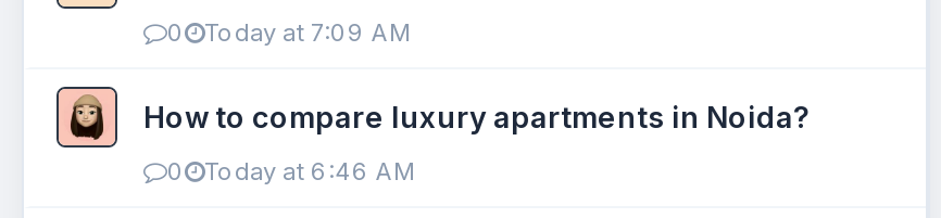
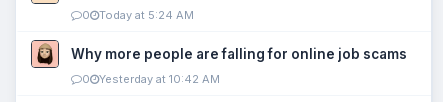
[167,17,411,48] 0 Today at 7:09 AM -> [82,8,194,22] 0 Today at 5:24 AM
[143,100,808,134] How to compare luxury apartments in Noida? -> [71,46,407,62] Why more people are falling for online job scams
[204,156,415,187] Today at 6:46 AM -> [99,72,220,86] Yesterday at 10:42 AM

